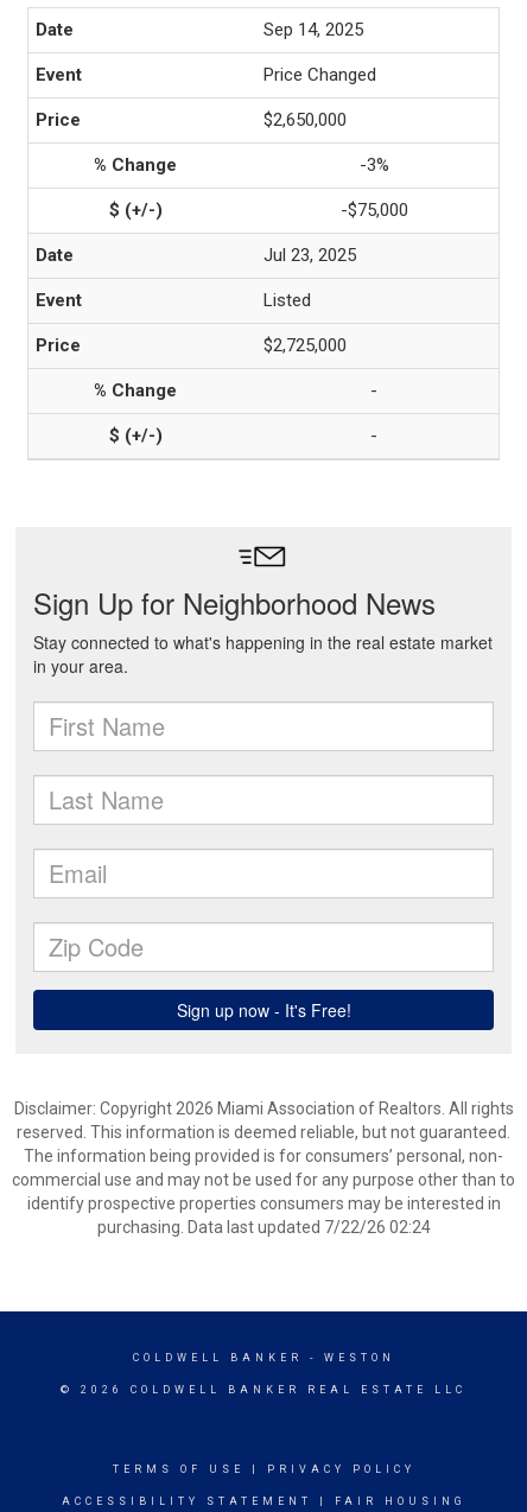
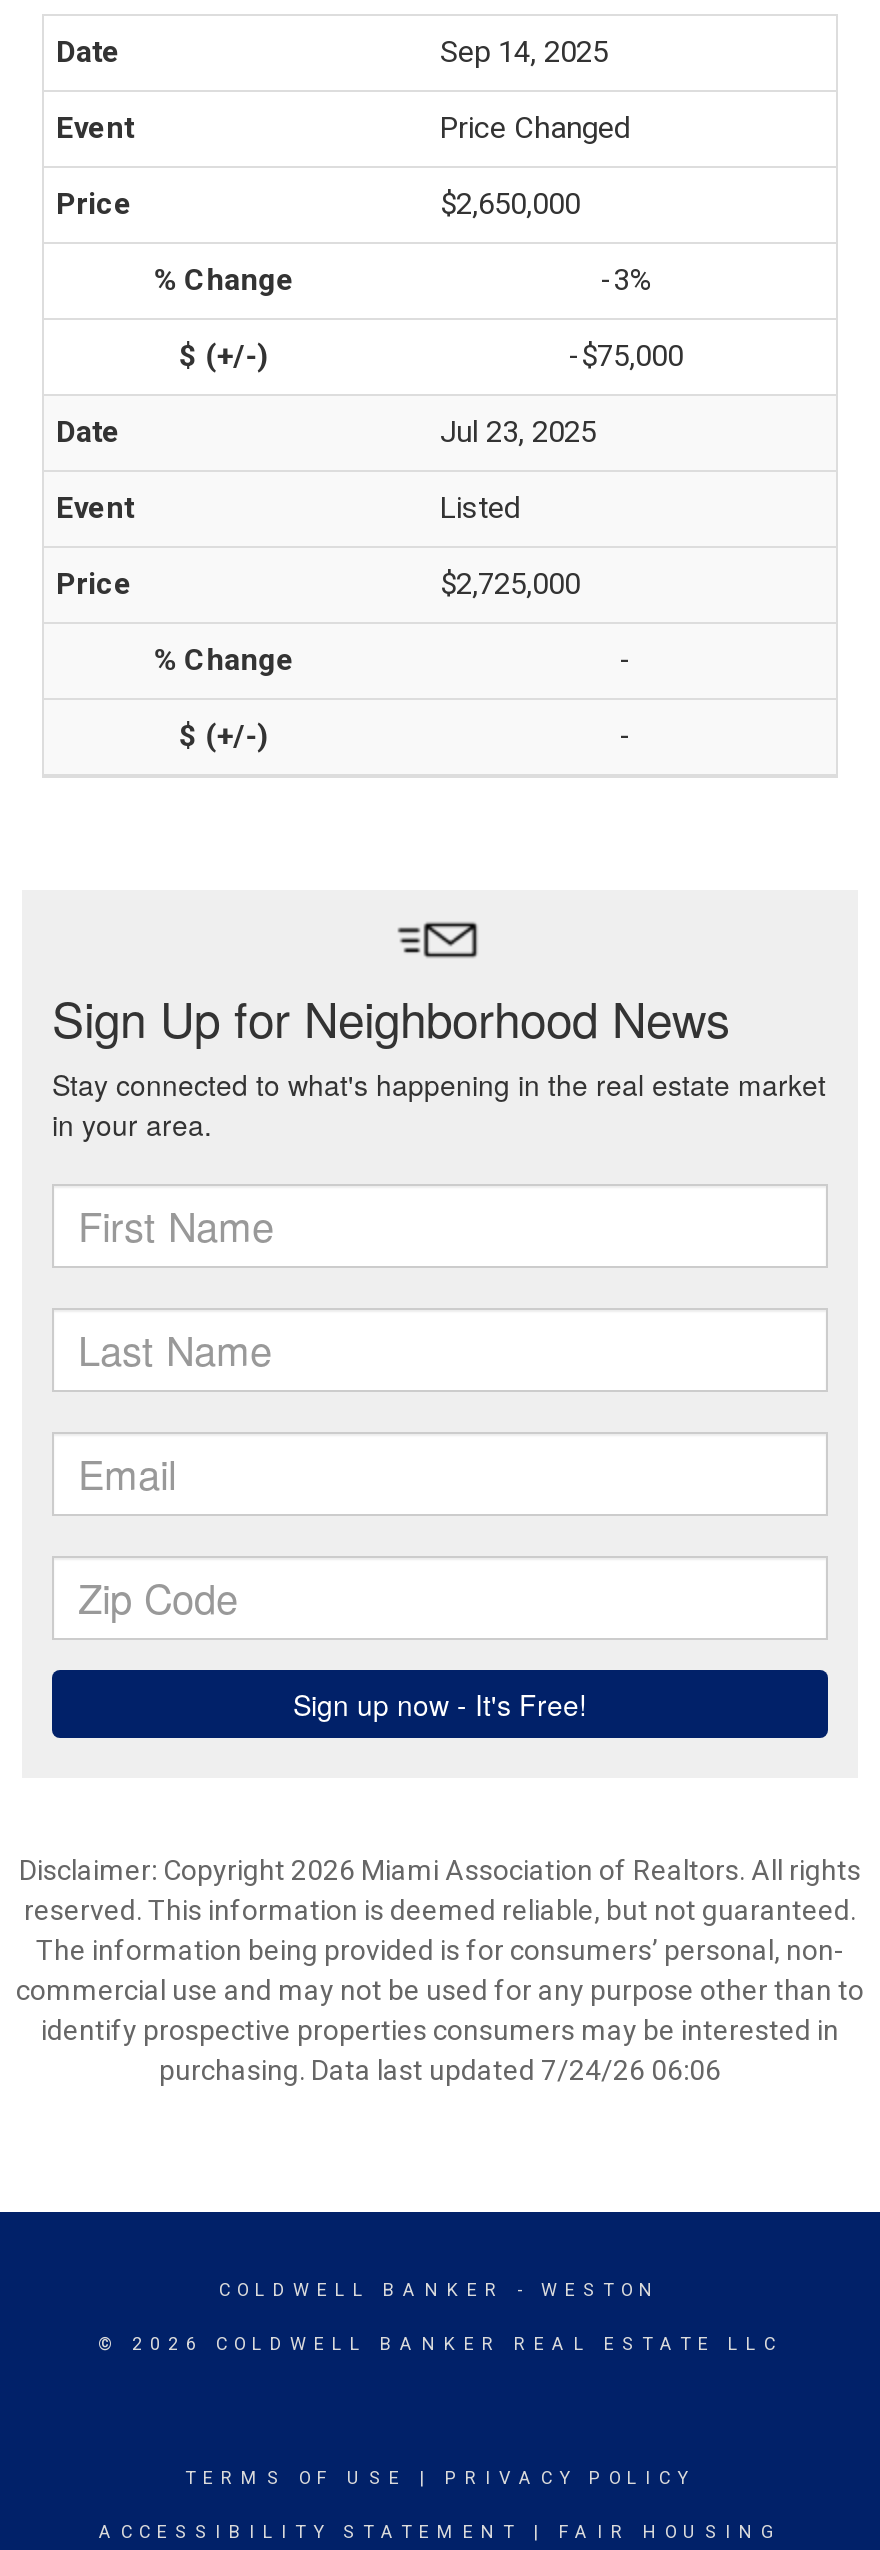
[97,1218,430,1237] purchasing. Data last updated 7/22/26 02:24 -> [159,2054,721,2086] purchasing. Data last updated 7/24/26 06:06

